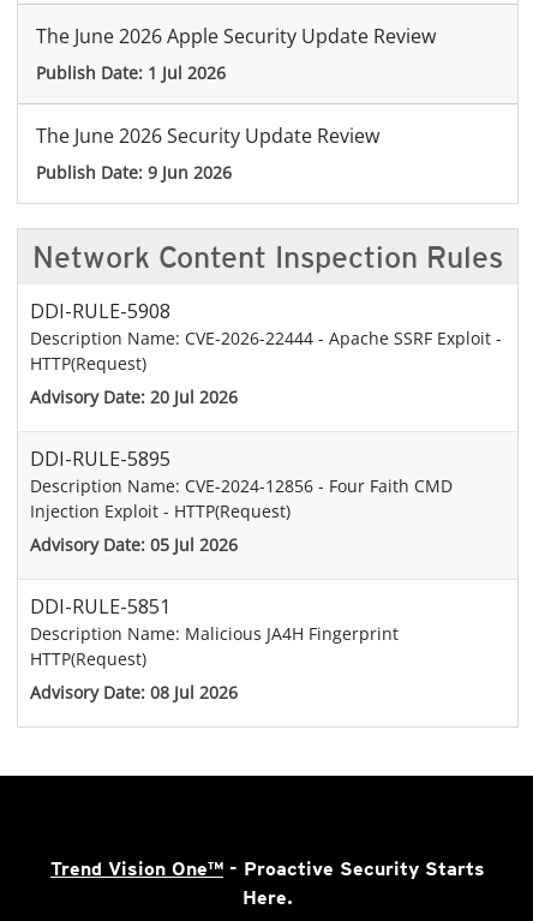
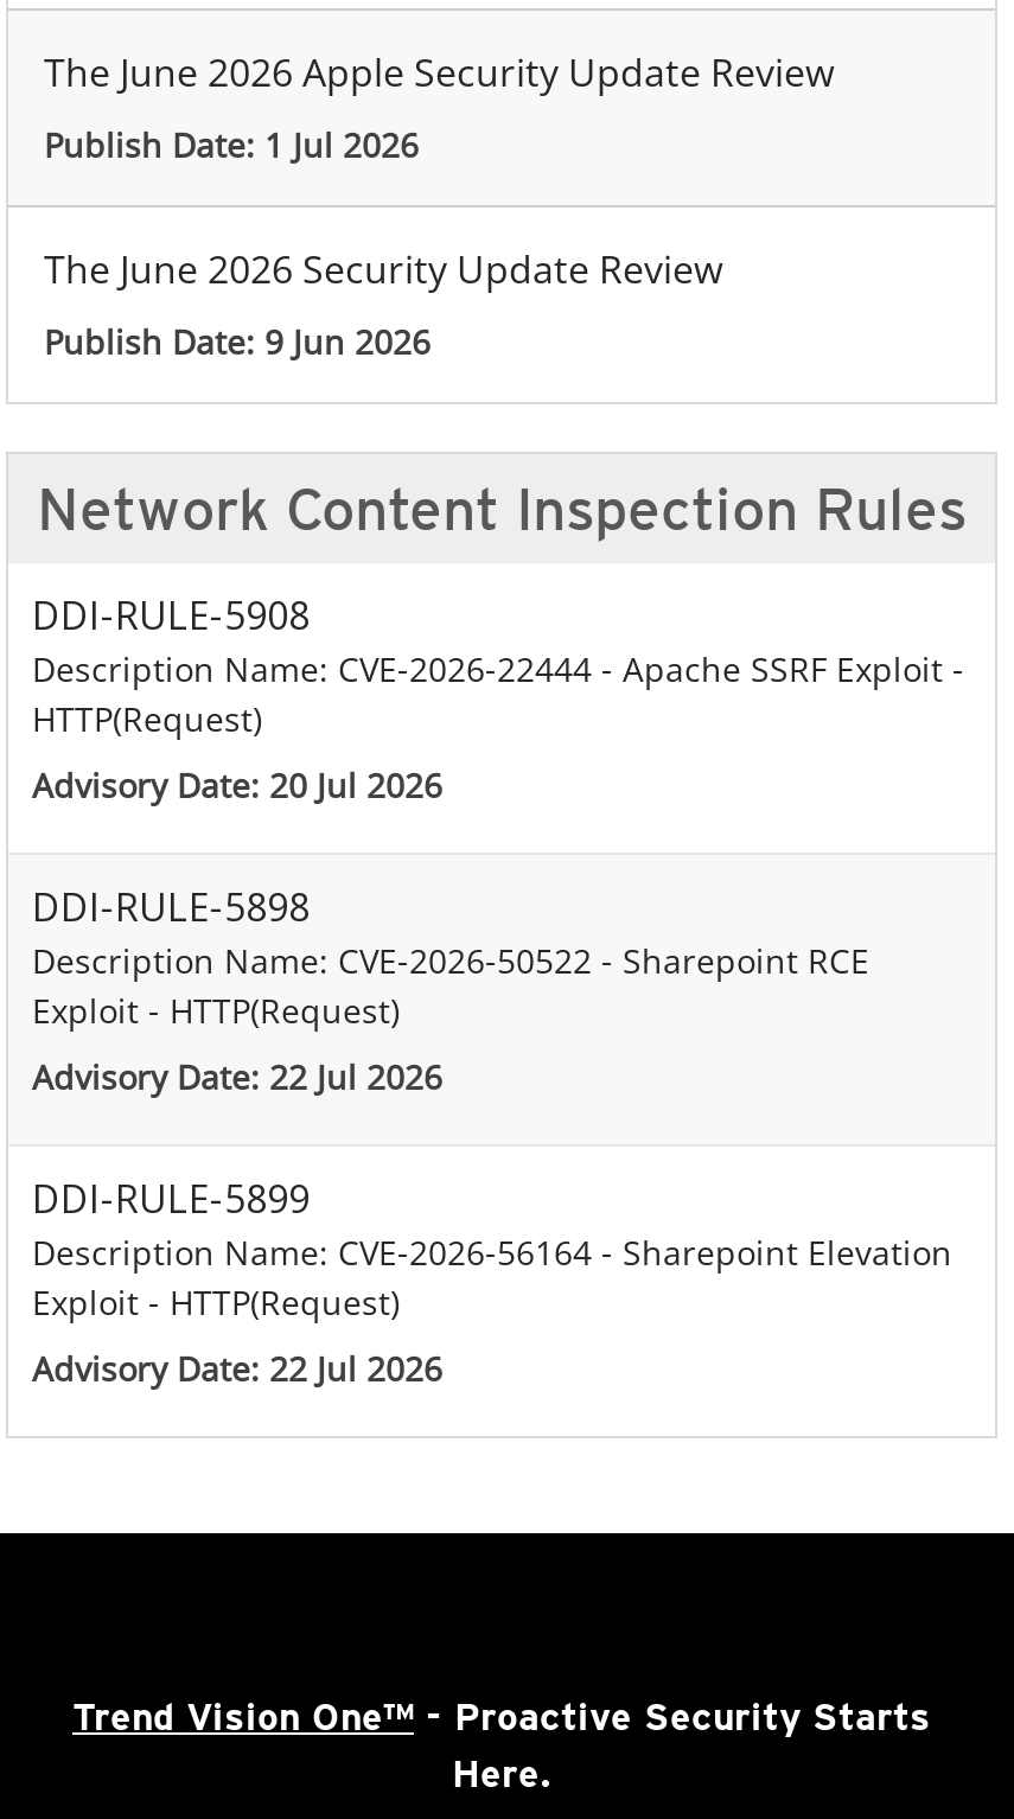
[30,446,453,523] DDI-RULE-5895 | Description Name: CVE-2024-12856 - Four Faith CMD | Injection Exploit - HTTP(Request) -> [32,882,869,1033] DDI-RULE-5898 | Description Name: CVE-2026-50522 - Sharepoint RCE | Exploit - HTTP(Request)
[30,533,238,556] Advisory Date: 05 Jul 2026 -> [32,1055,442,1100] Advisory Date: 22 Jul 2026
[30,593,399,670] DDI-RULE-5851 | Description Name: Malicious JA4H Fingerprint | HTTP(Request) -> [32,1173,952,1325] DDI-RULE-5899 | Description Name: CVE-2026-56164 - Sharepoint Elevation | Exploit - HTTP(Request)
[30,681,238,704] Advisory Date: 08 Jul 2026 -> [32,1346,442,1391] Advisory Date: 22 Jul 2026

